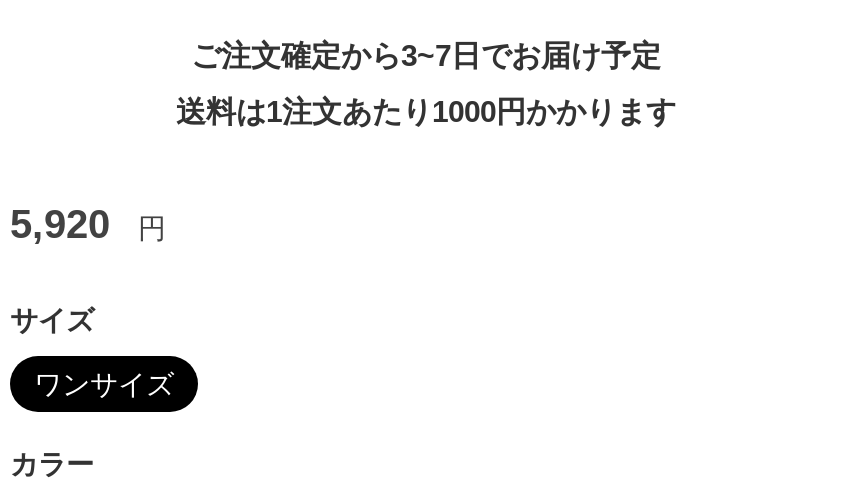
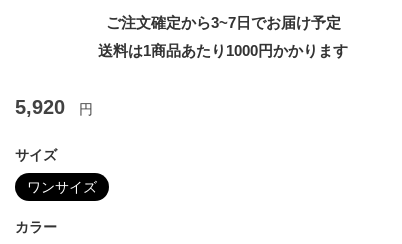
[176,94,676,128] 送料は1注文あたり1000円かかります -> [98,42,348,59] 送料は1商品あたり1000円かかります

